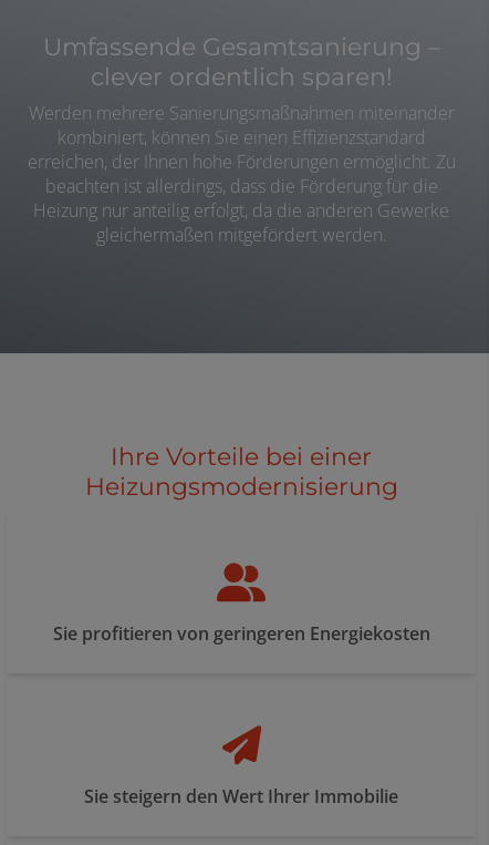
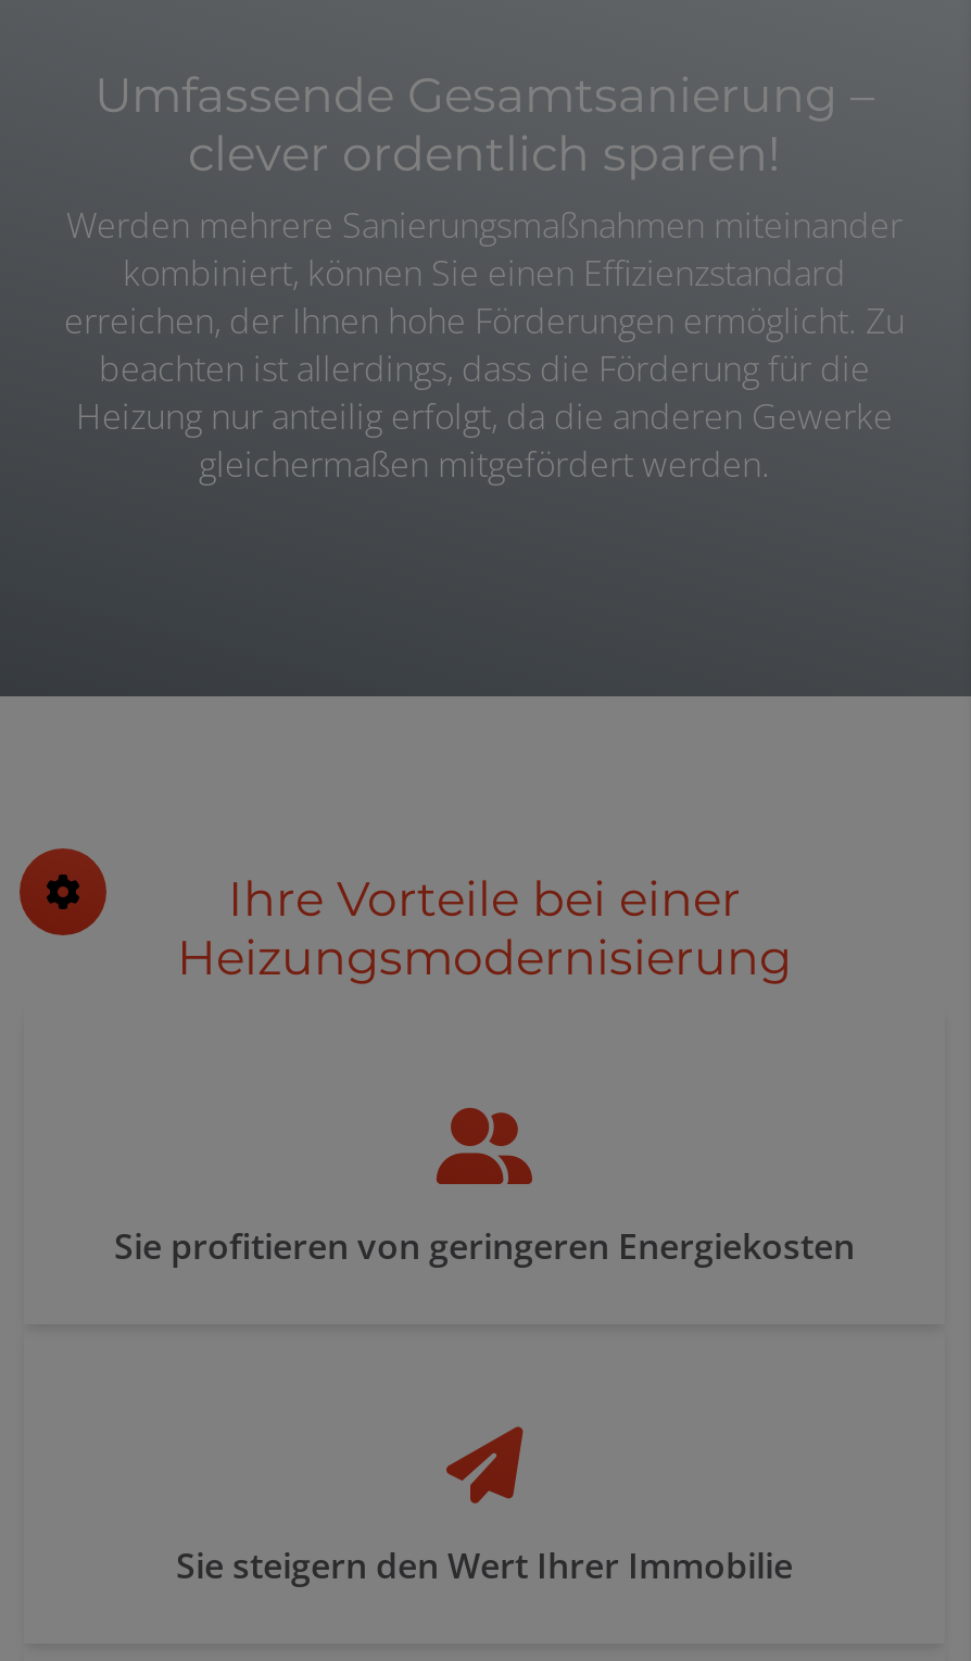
none -> [17,846,109,938] [image]

